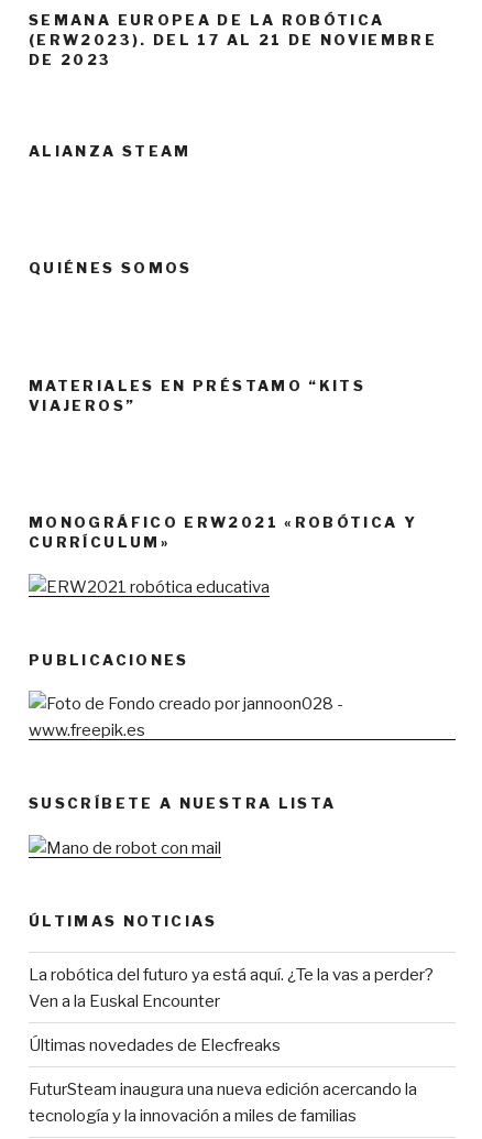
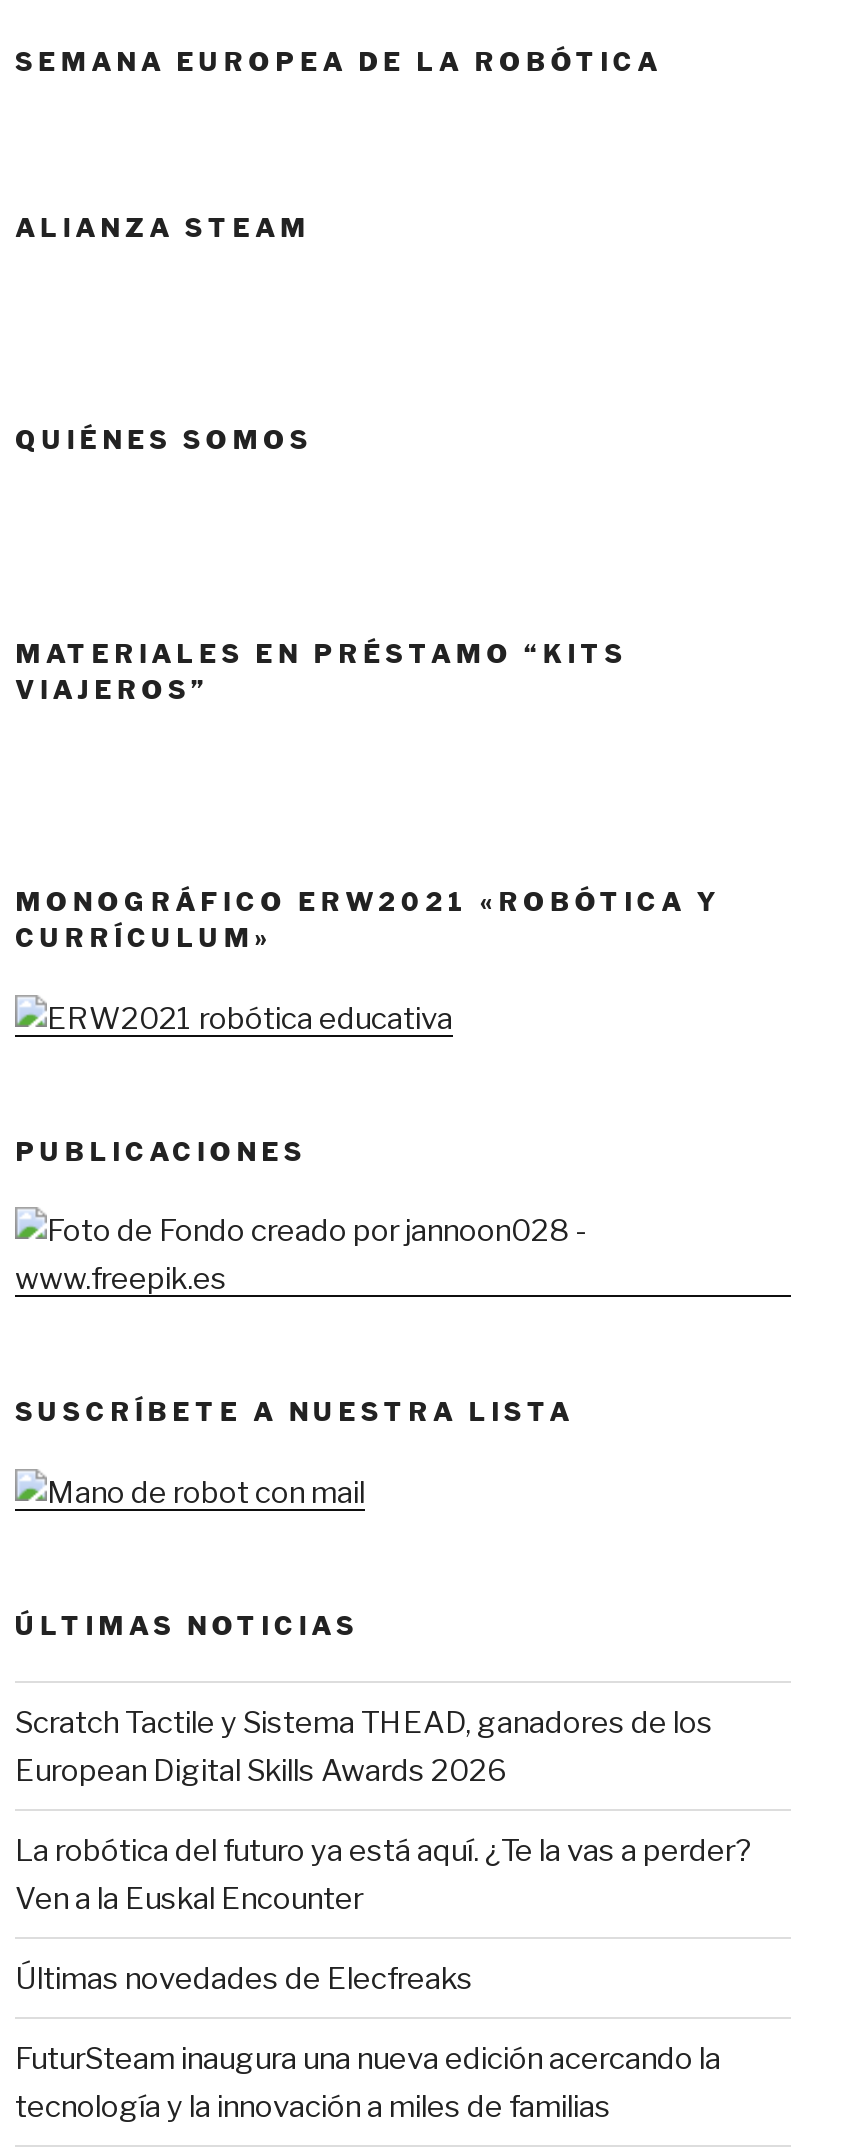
[29,31,437,68] (ERW2023). DEL 17 AL 21 DE NOVIEMBRE | DE 2023 -> none
moved [29,142,417,929] -> [15,210,722,1640]: ALIANZA STEAM | QUIÉNES SOMOS | MATERIALES EN PRÉSTAMO “KITS | ... | SUSCRÍBETE A NUESTRA LISTA | ÚLTIMAS NOTICIAS
none -> [15,1704,713,1788] Scratch Tactile y Sistema THEAD, ganadores de los | European Digital Skills Awards 2026

